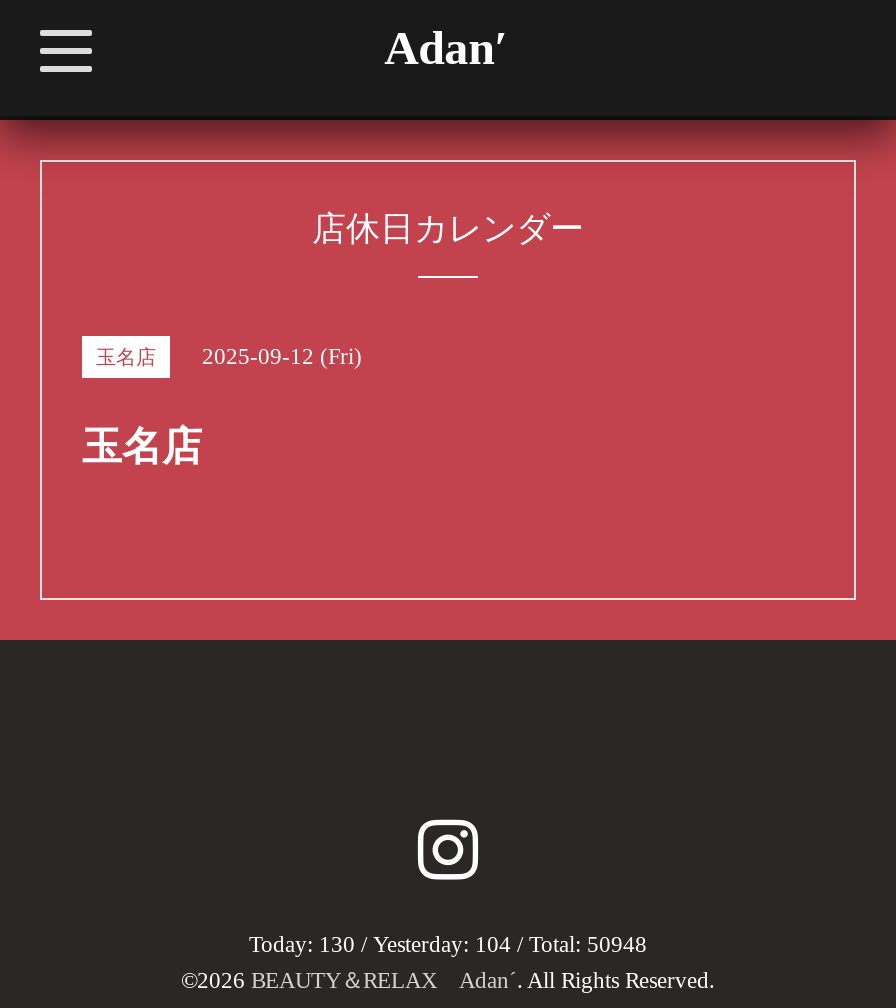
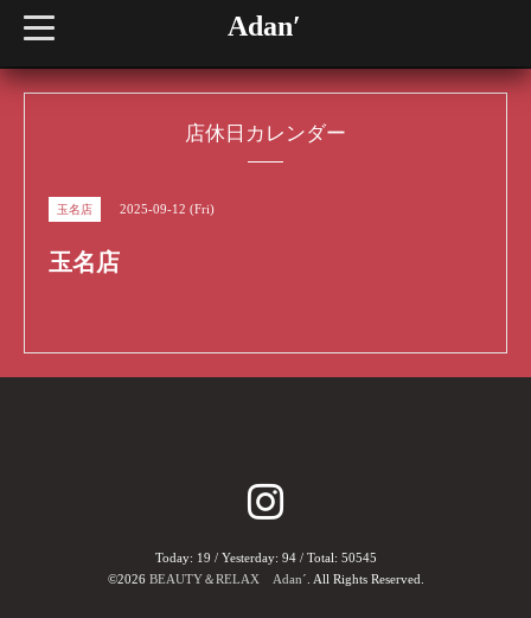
[249,932,647,956] Today: 130 / Yesterday: 104 / Total: 50948 -> [155,550,376,565] Today: 19 / Yesterday: 94 / Total: 50545

